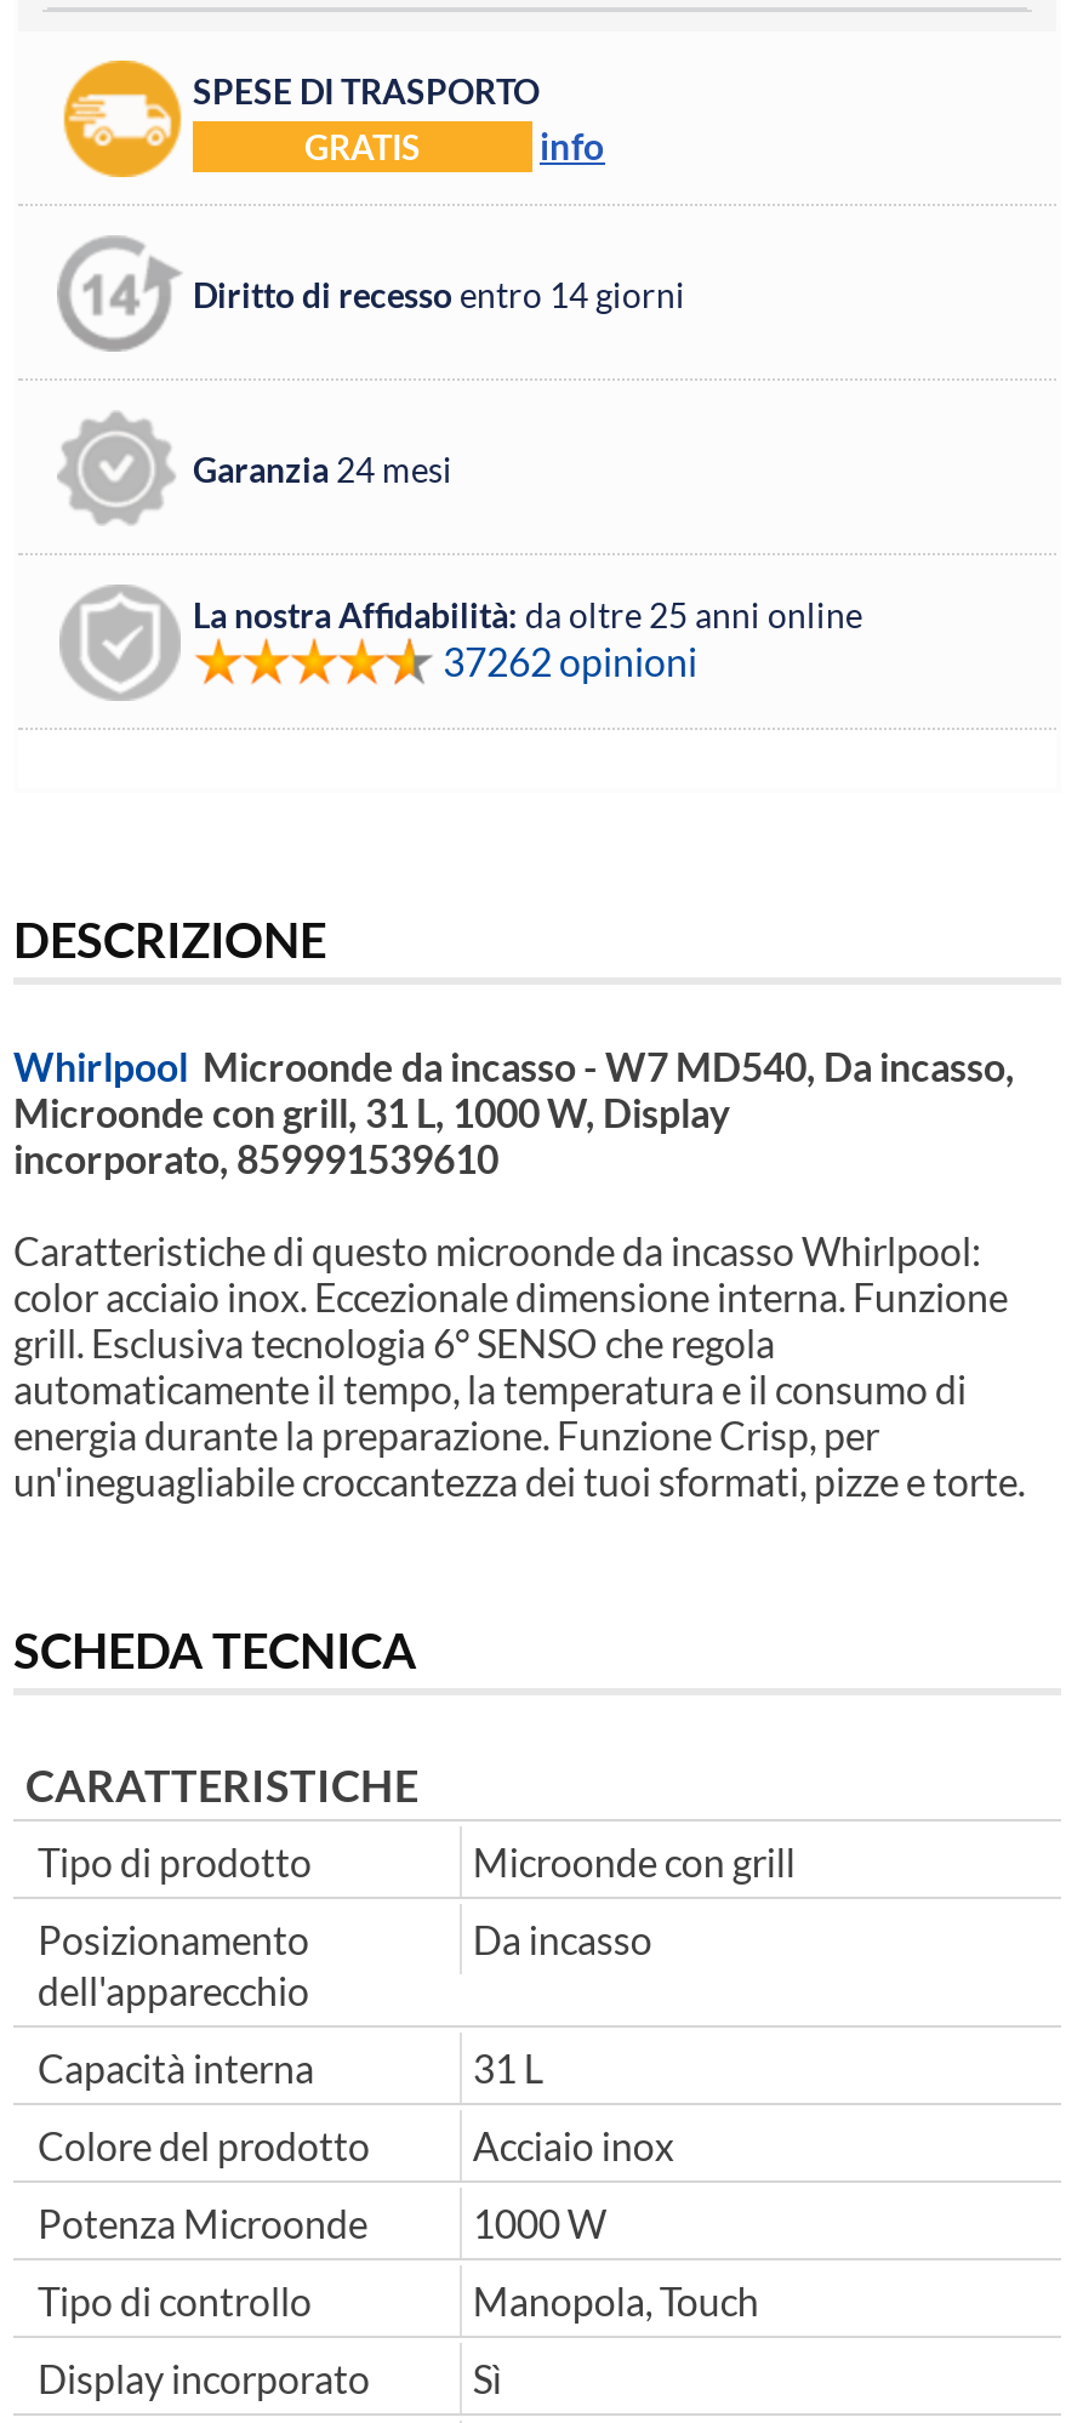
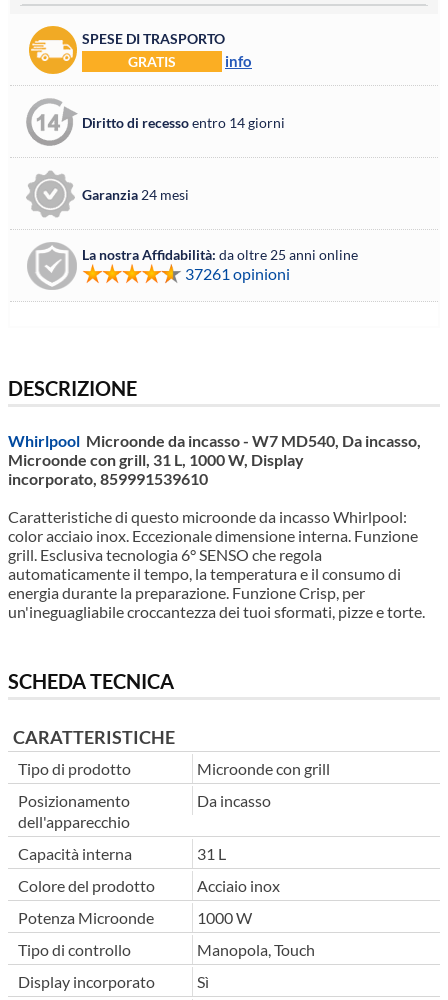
[443,638,697,684] 37262 opinioni -> [185,264,290,283] 37261 opinioni

